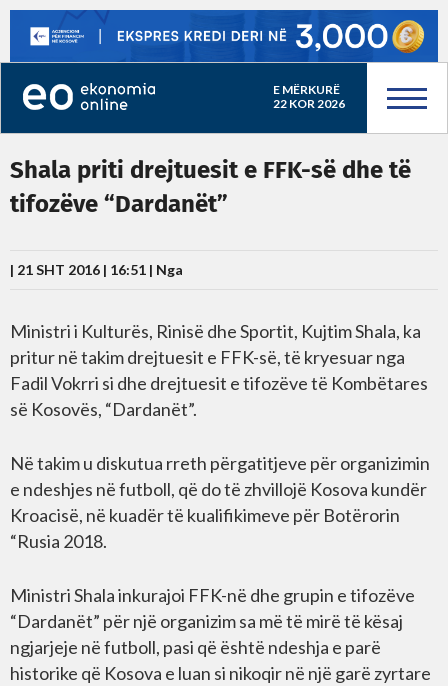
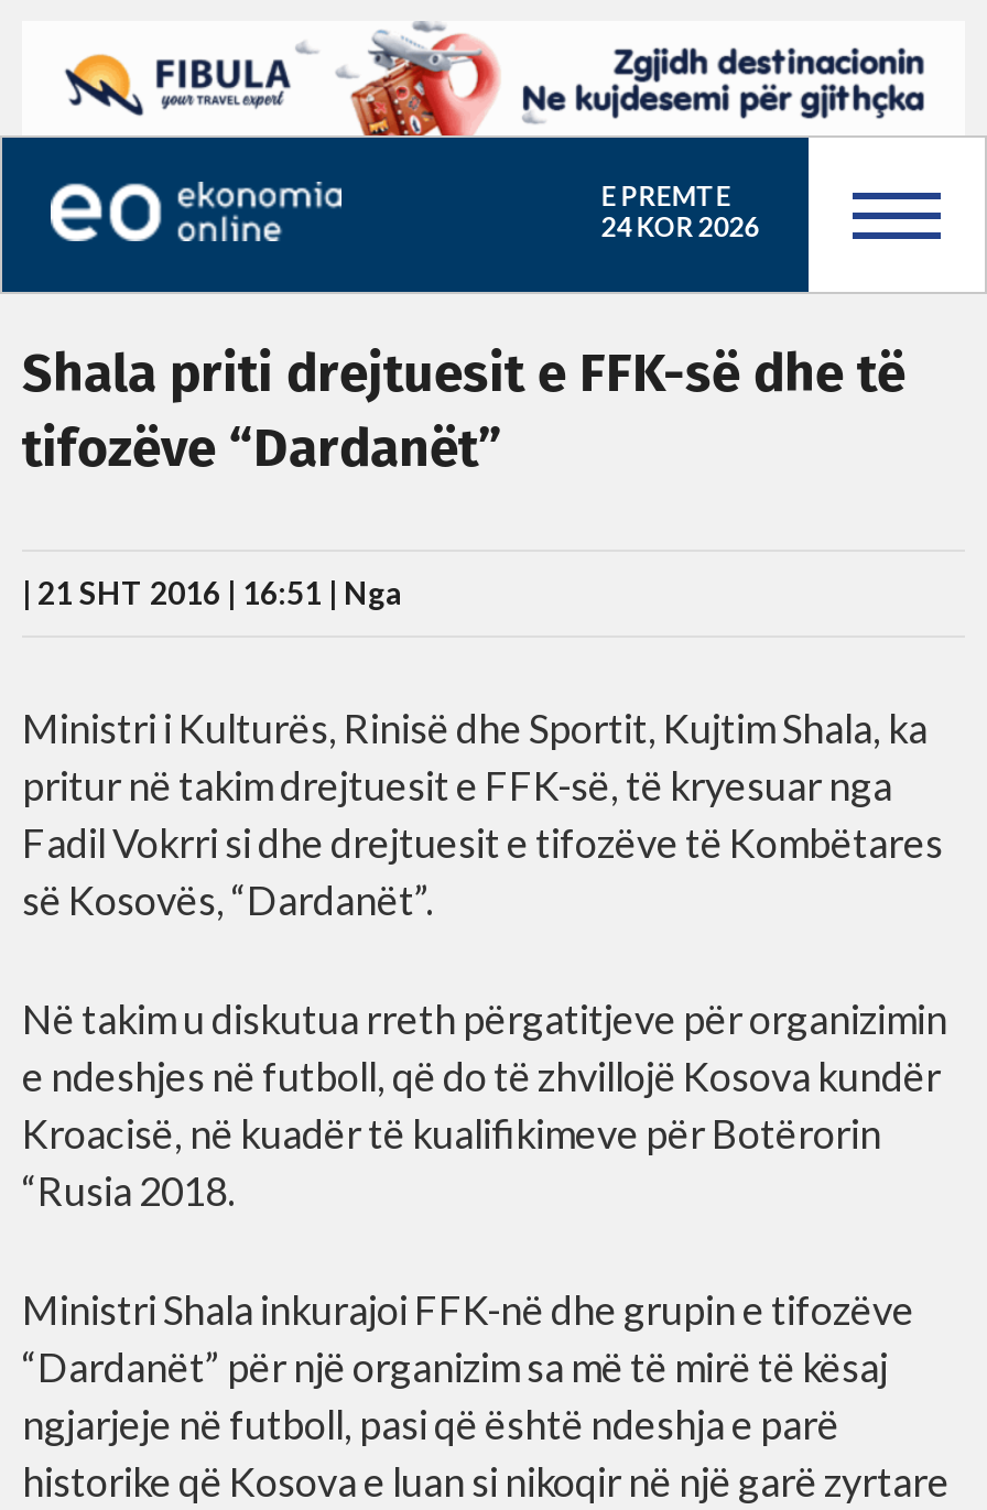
[9,9,439,97] [image] | E MËRKURË -> [22,21,965,213] [image] | E PREMTE
[273,96,345,111] 22 KOR 2026 -> [601,210,759,243] 24 KOR 2026

